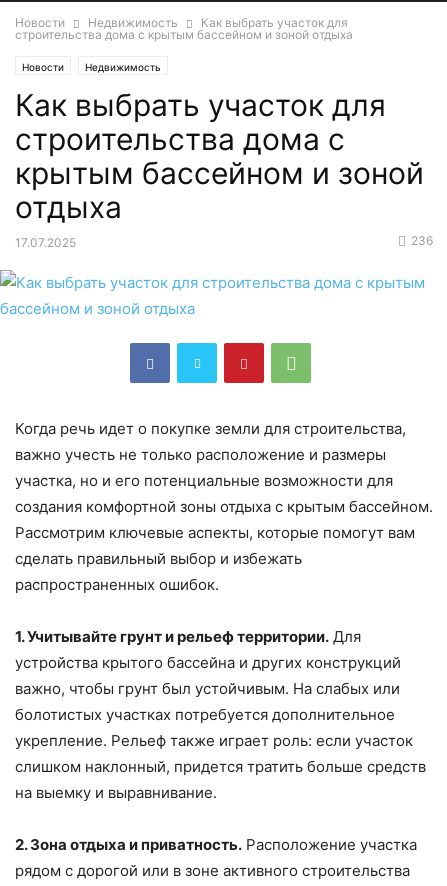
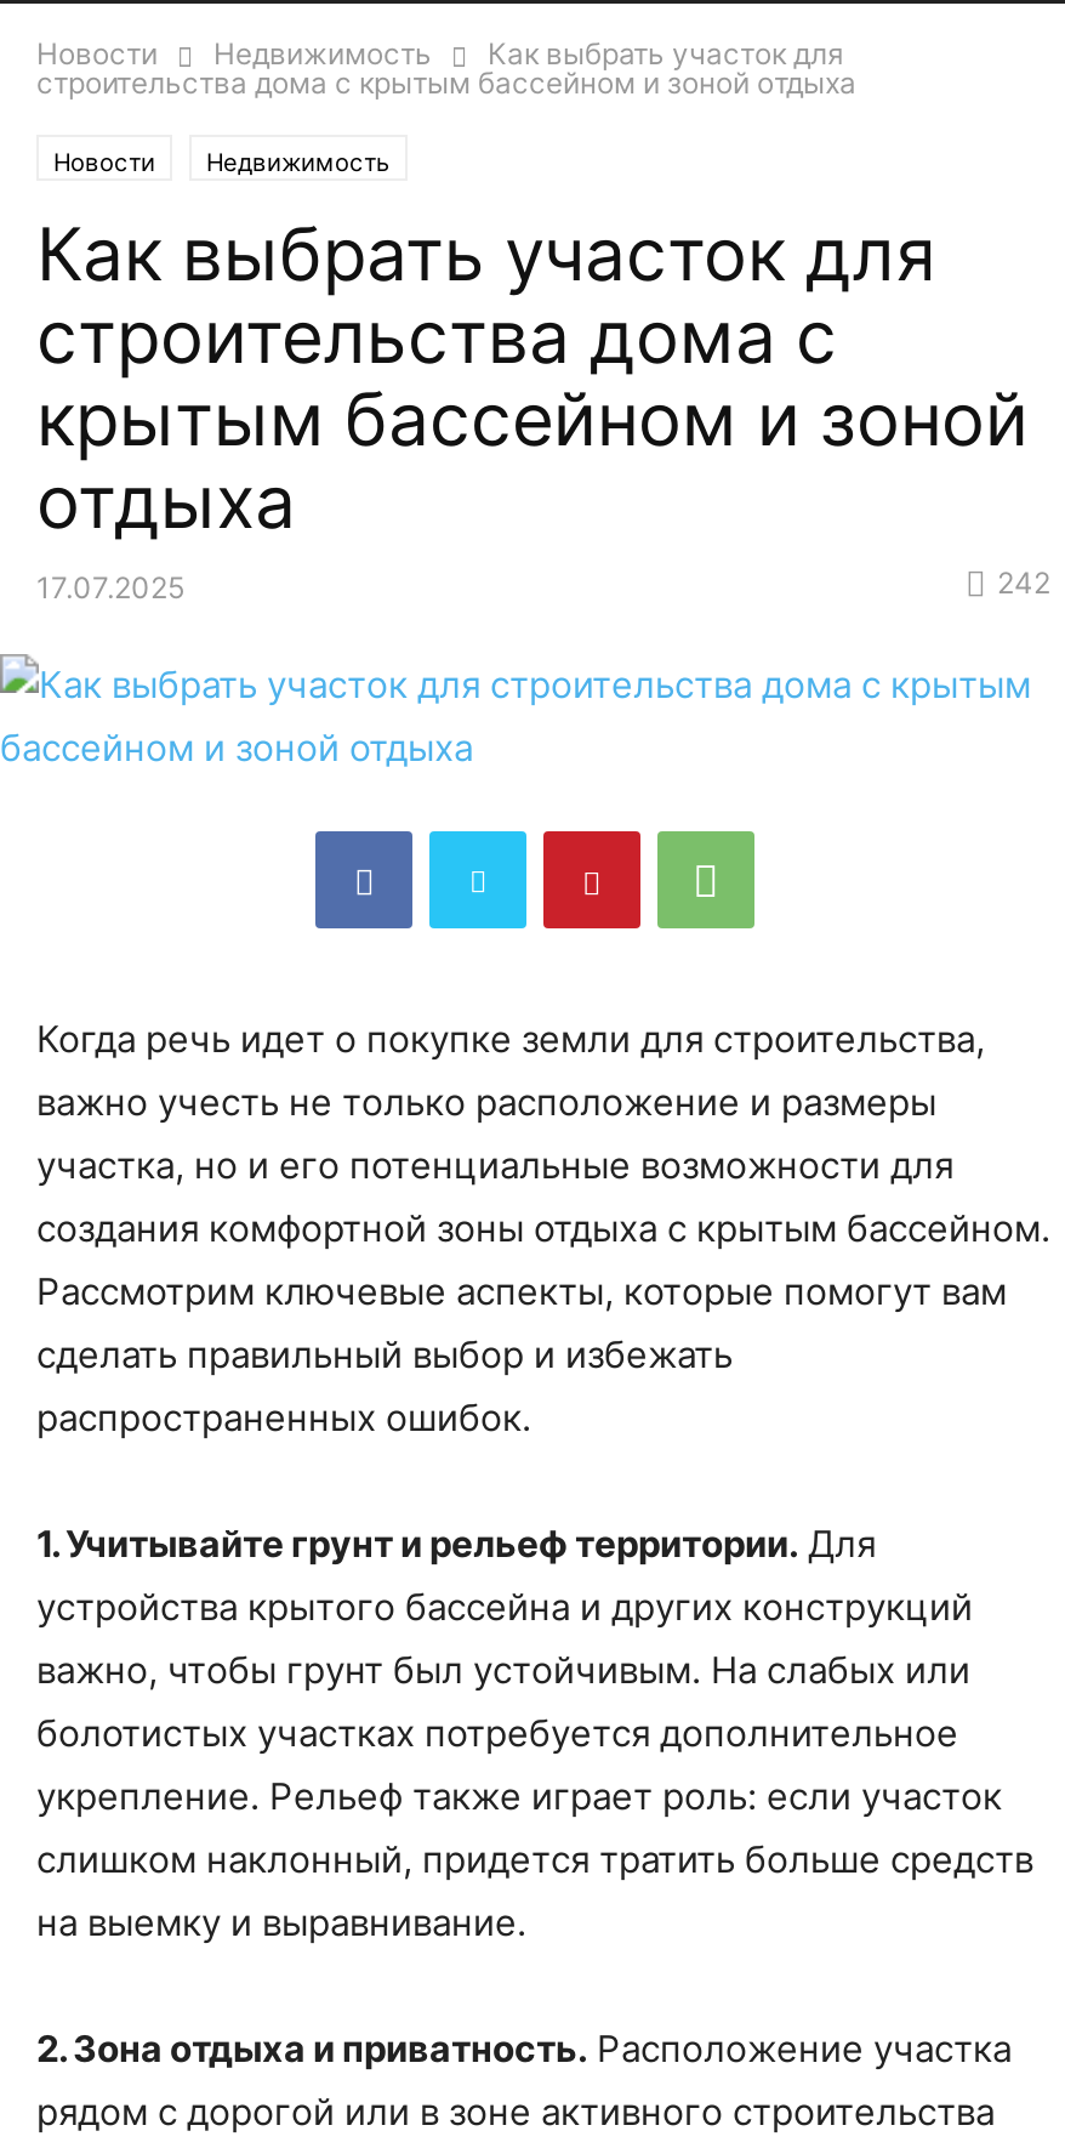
[411,233,433,248] 236 -> [997,564,1050,601] 242

